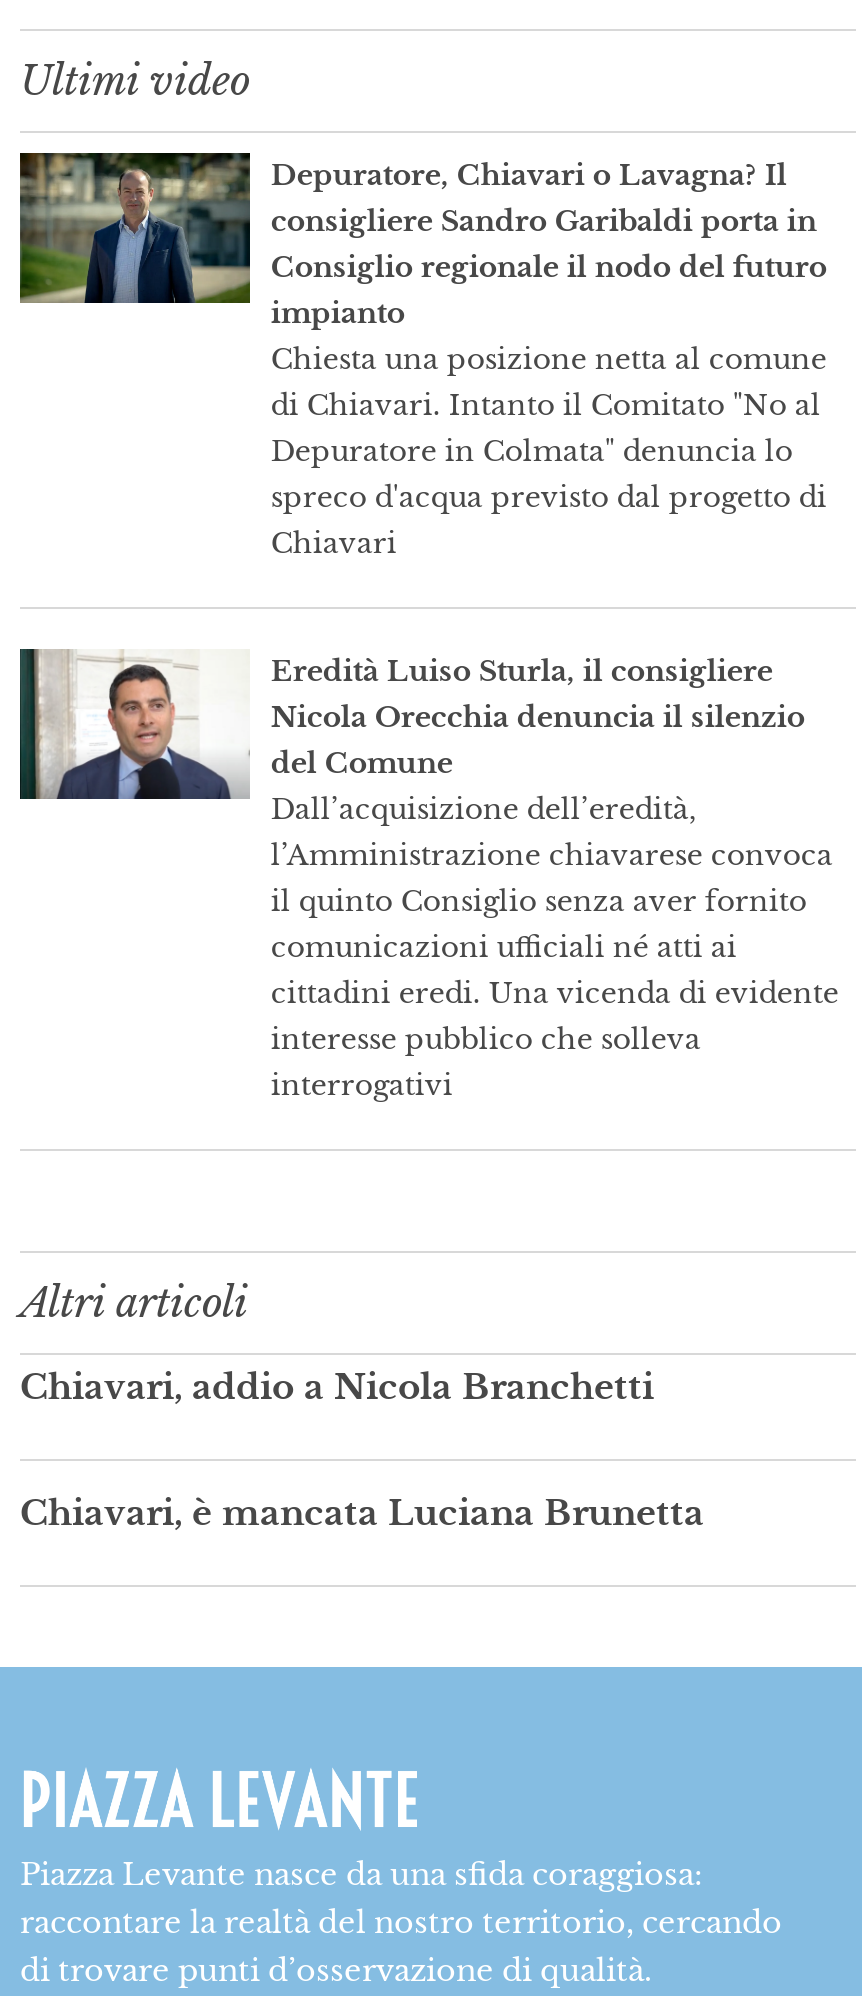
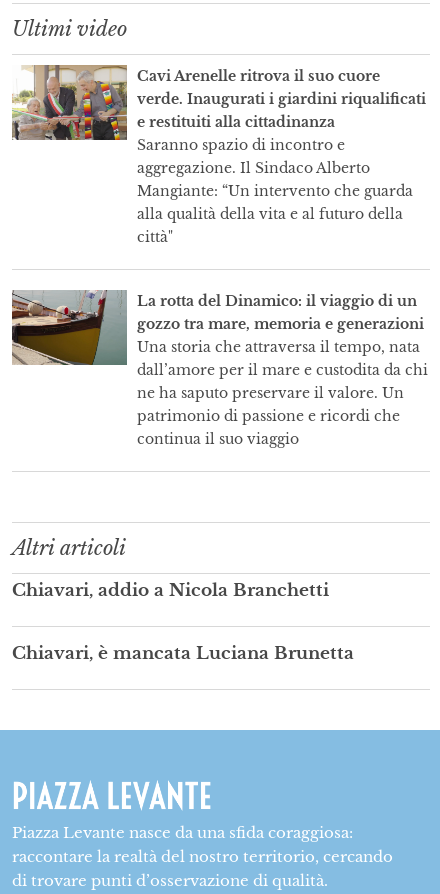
[18,150,827,561] [image] | Depuratore, Chiavari o Lavagna? Il | consigliere Sandro Garibaldi porta in | Consiglio regionale il nodo del futuro | impianto | Chiesta una posizione netta al comune | di Chiavari. Intanto il Comitato "No al | Depuratore in Colmata" denuncia lo | spreco d'acqua previsto dal progetto di | Chiavari -> [11,65,426,246] [image] | Cavi Arenelle ritrova il suo cuore | verde. Inaugurati i giardini riqualificati | e restituiti alla cittadinanza | Saranno spazio di incontro e | aggregazione. Il Sindaco Alberto | Mangiante: “Un intervento che guarda | alla qualità della vita e al futuro della | città"
[18,646,839,1103] [image] | Eredità Luiso Sturla, il consigliere | Nicola Orecchia denuncia il silenzio | del Comune | Dall’acquisizione dell’eredità, | l’Amministrazione chiavarese convoca | il quinto Consiglio senza aver fornito | comunicazioni ufficiali né atti ai | cittadini eredi. Una vicenda di evidente | interesse pubblico che solleva | interrogativi -> [11,289,428,448] [image] | La rotta del Dinamico: il viaggio di un | gozzo tra mare, memoria e generazioni | Una storia che attraversa il tempo, nata | dall’amore per il mare e custodita da chi | ne ha saputo preservare il valore. Un | patrimonio di passione e ricordi che | continua il suo viaggio

